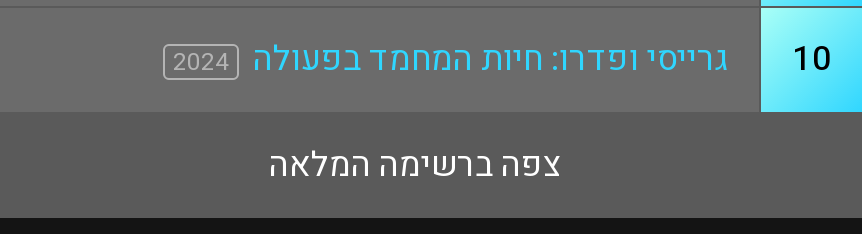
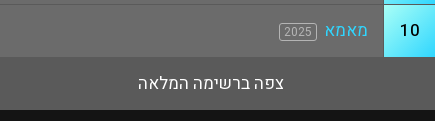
[173,34,729,84] גרייסי ופדרו: חיות המחמד בפעולה | 2024 -> [284,18,368,43] מאמא | 2025

